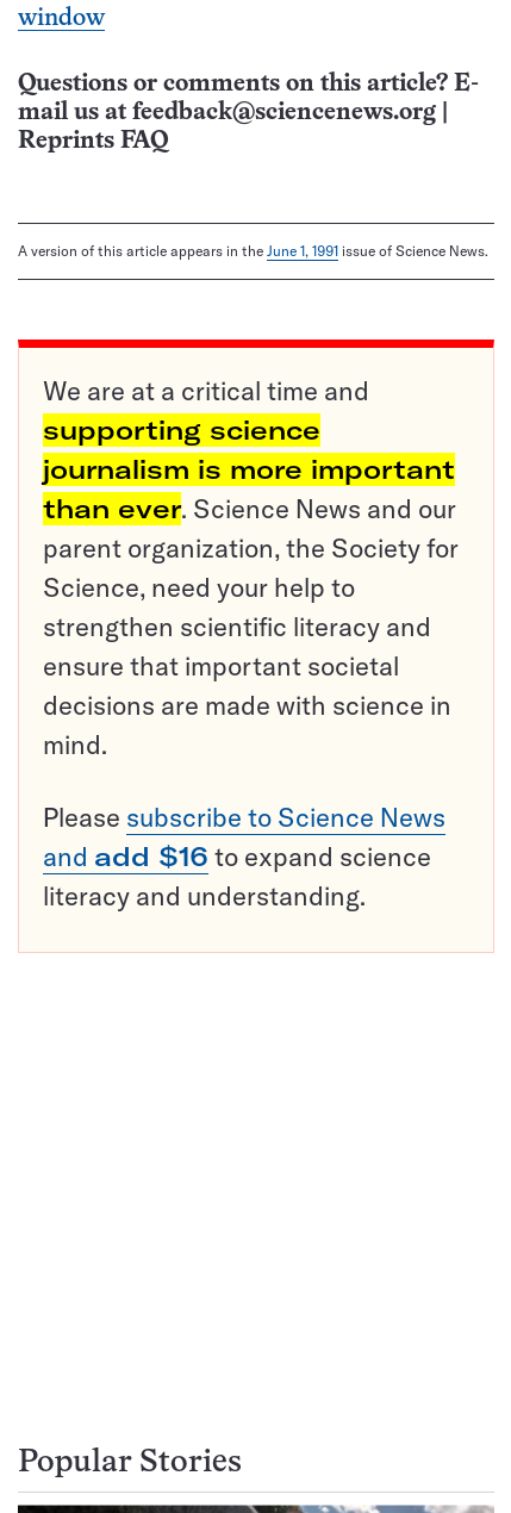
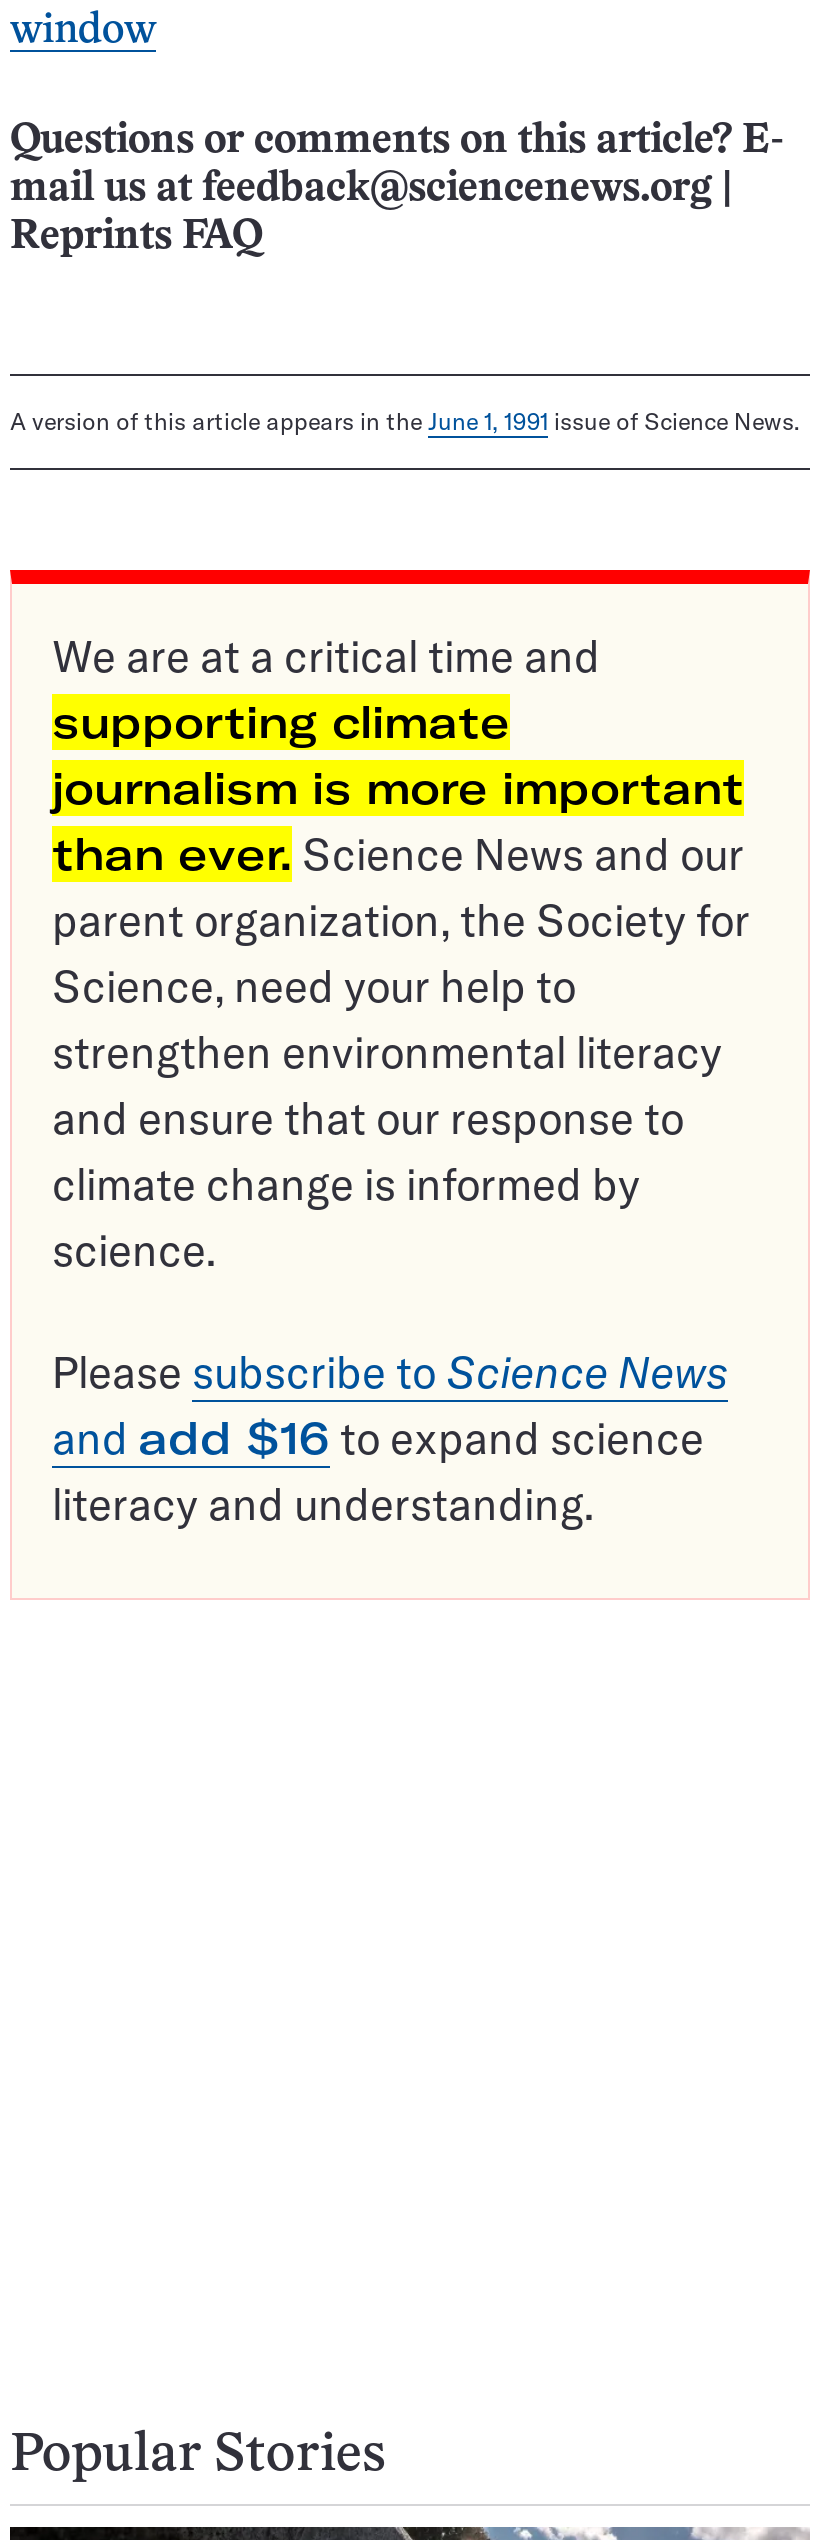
[43,414,320,447] supporting science -> [52,695,510,751] supporting climate
[43,610,451,762] strengthen scientific literacy and | ensure that important societal | decisions are made with science in | mind. -> [52,1025,722,1279] strengthen environmental literacy | and ensure that our response to | climate change is informed by | science.

